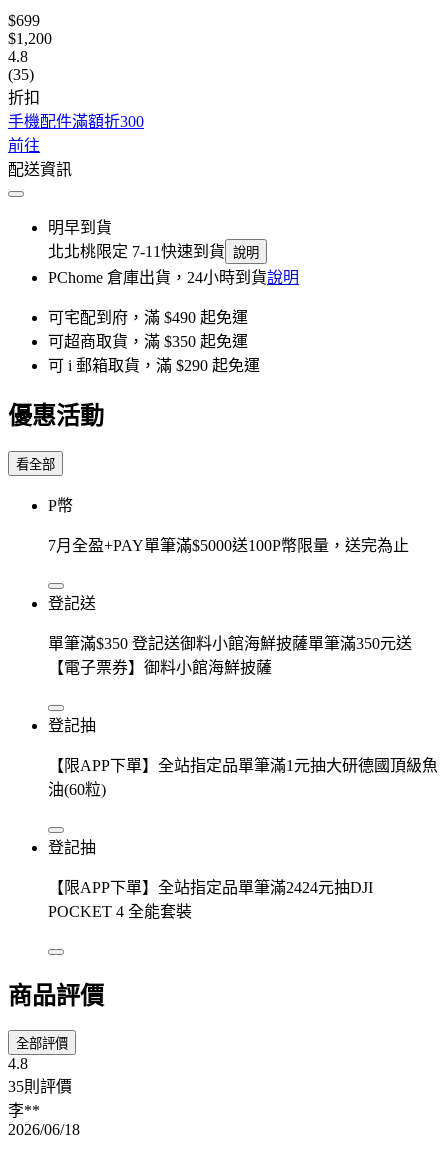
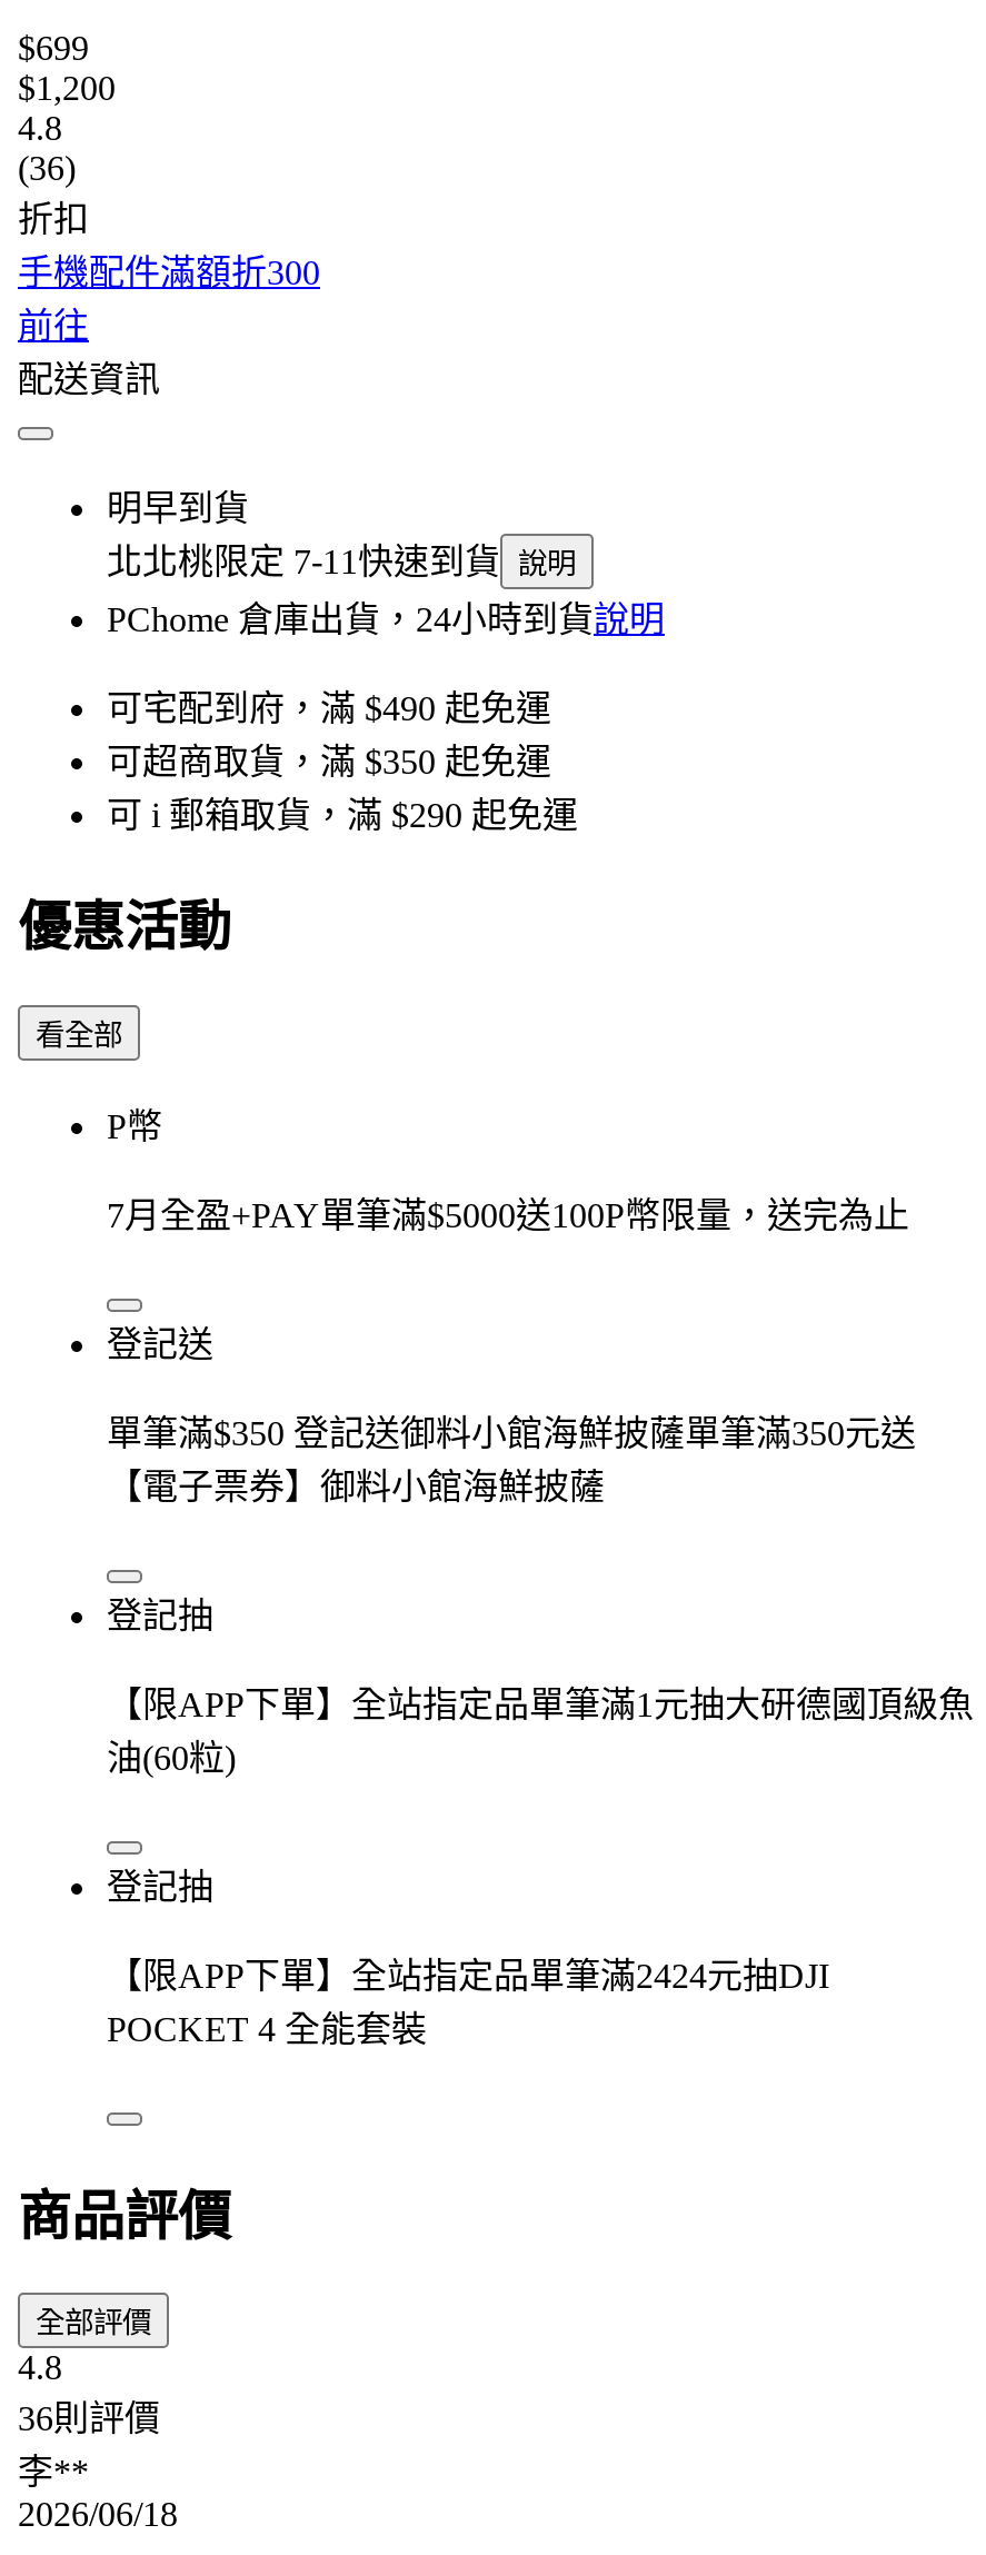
[8,66,34,83] (35) -> [18,149,76,186] (36)
[8,1078,72,1095] 35則評價 -> [18,2400,160,2438] 36則評價

